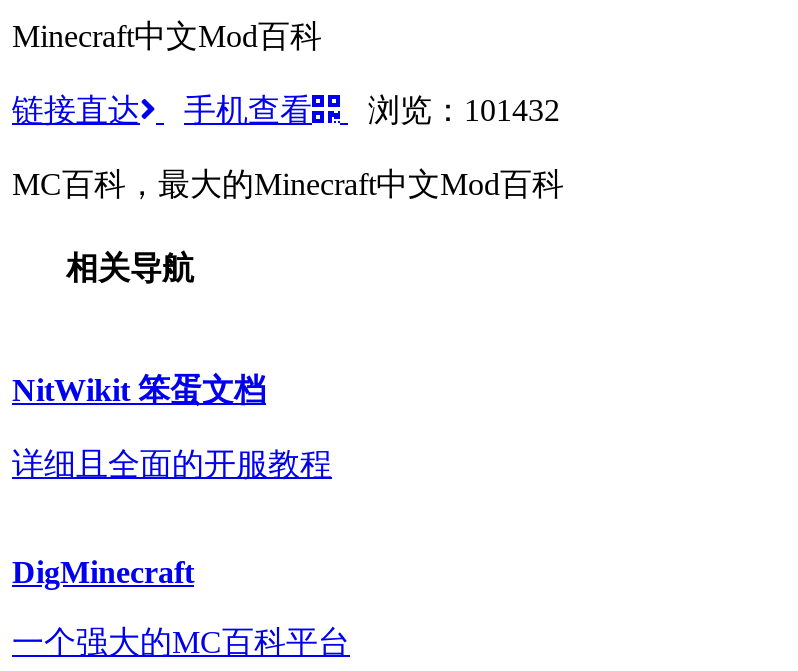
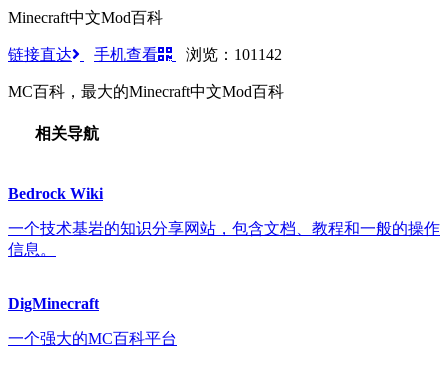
[12,93,560,127] 链接直达 手机查看 浏览：101432 -> [8,46,282,63] 链接直达 手机查看 浏览：101142
[12,372,266,406] NitWikit 笨蛋文档 -> [8,184,103,201] Bedrock Wiki
[12,446,332,480] 详细且全面的开服教程 -> [8,219,440,257] 一个技术基岩的知识分享网站，包含文档、教程和一般的操作 | 信息。

